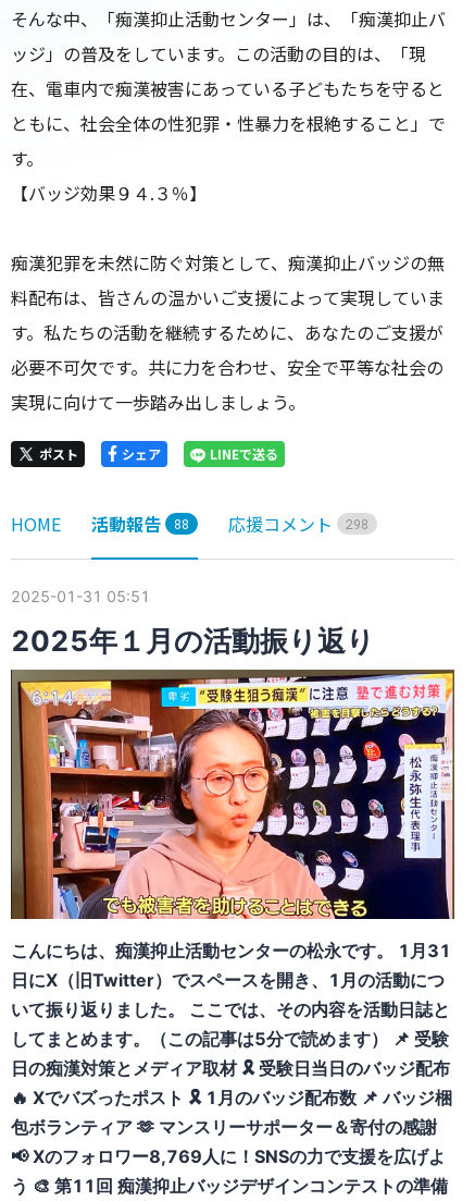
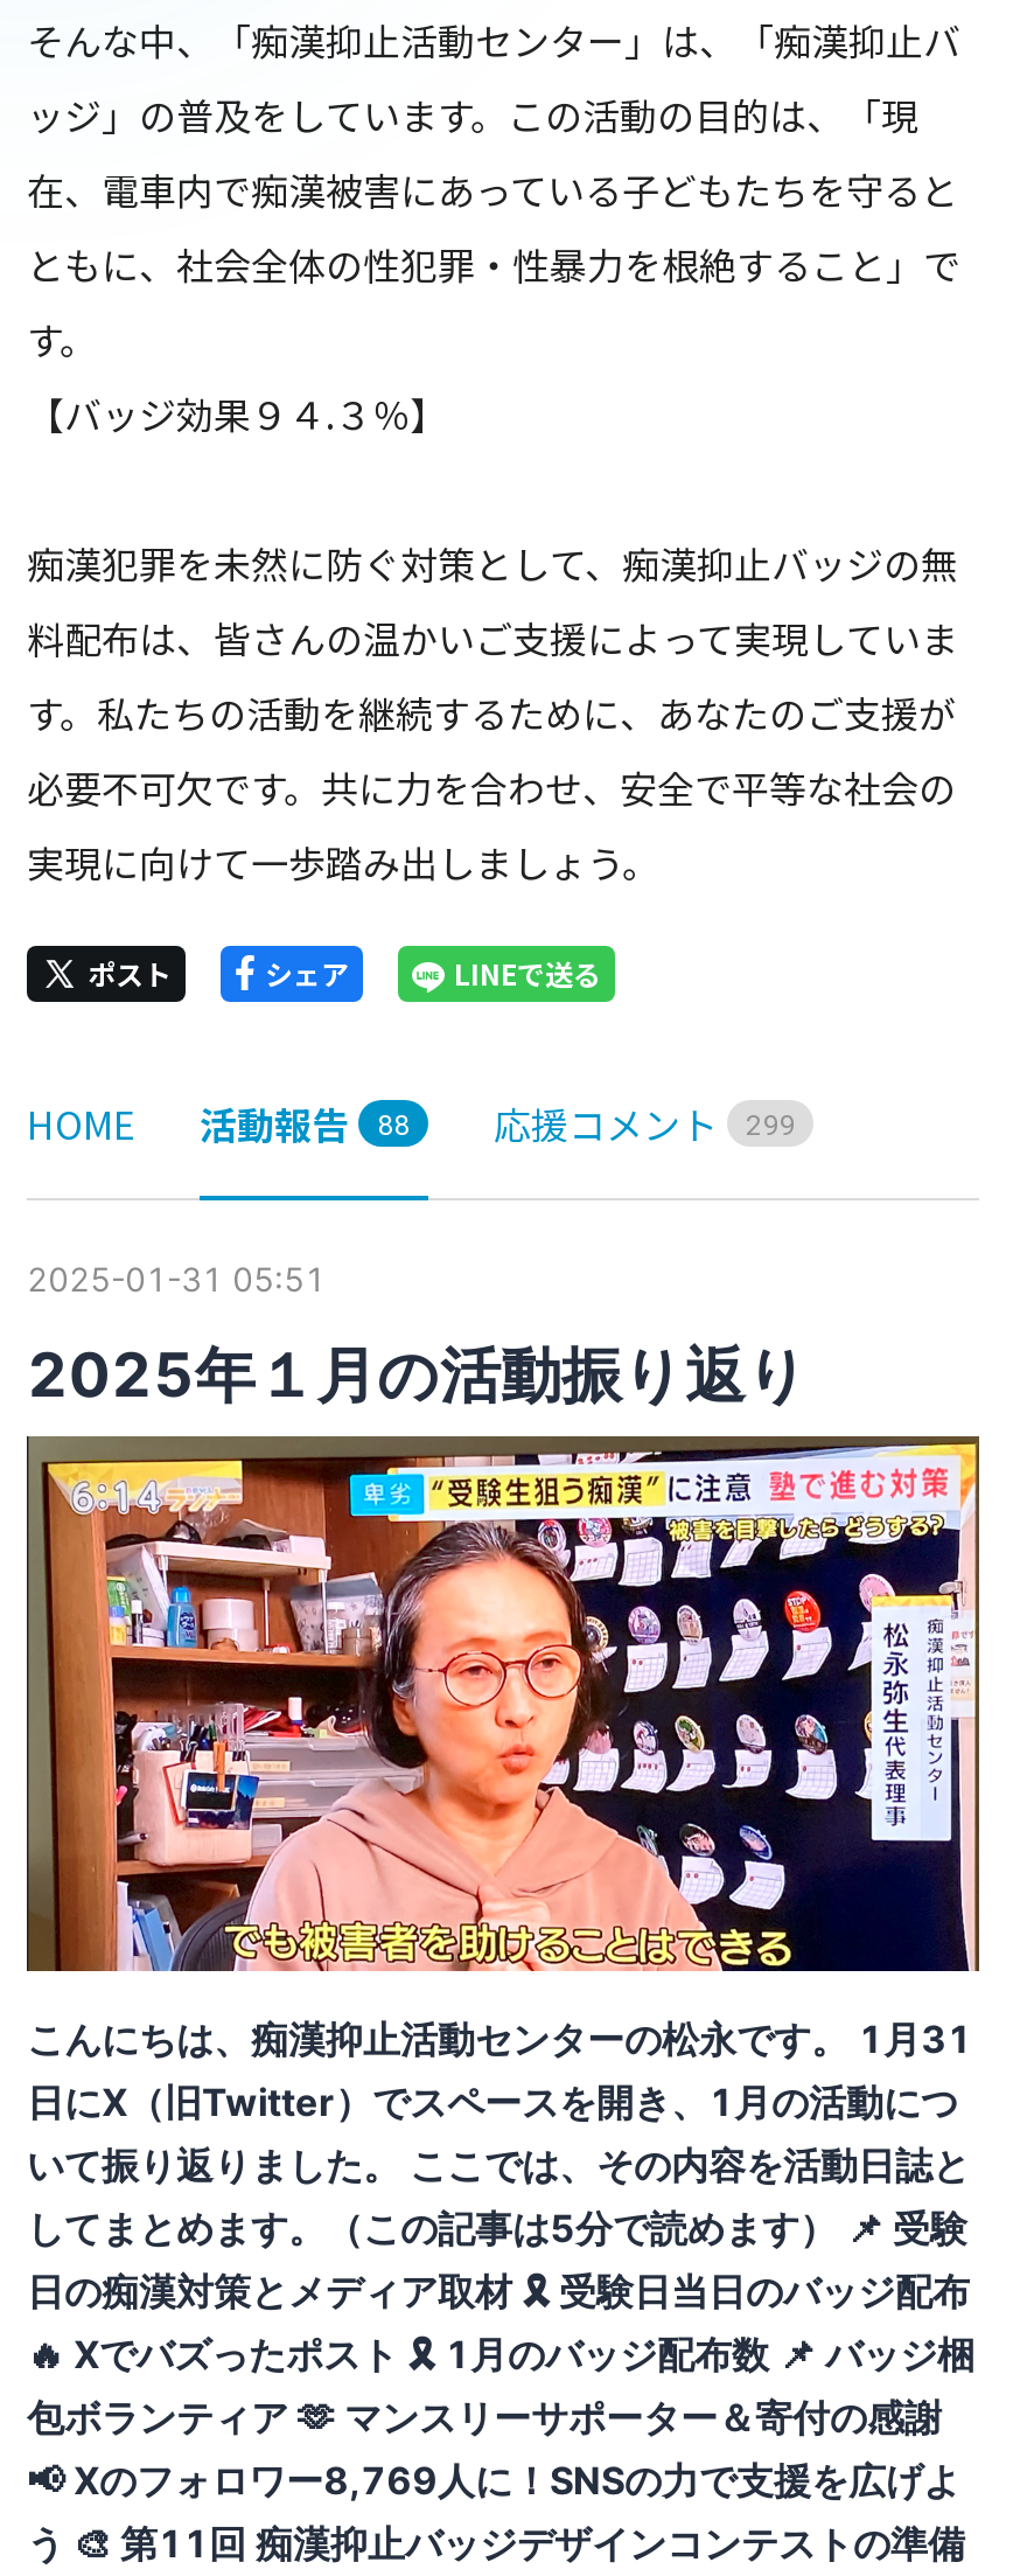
[228,510,368,536] 応援コメント 298 -> [494,1094,795,1150] 応援コメント 299

